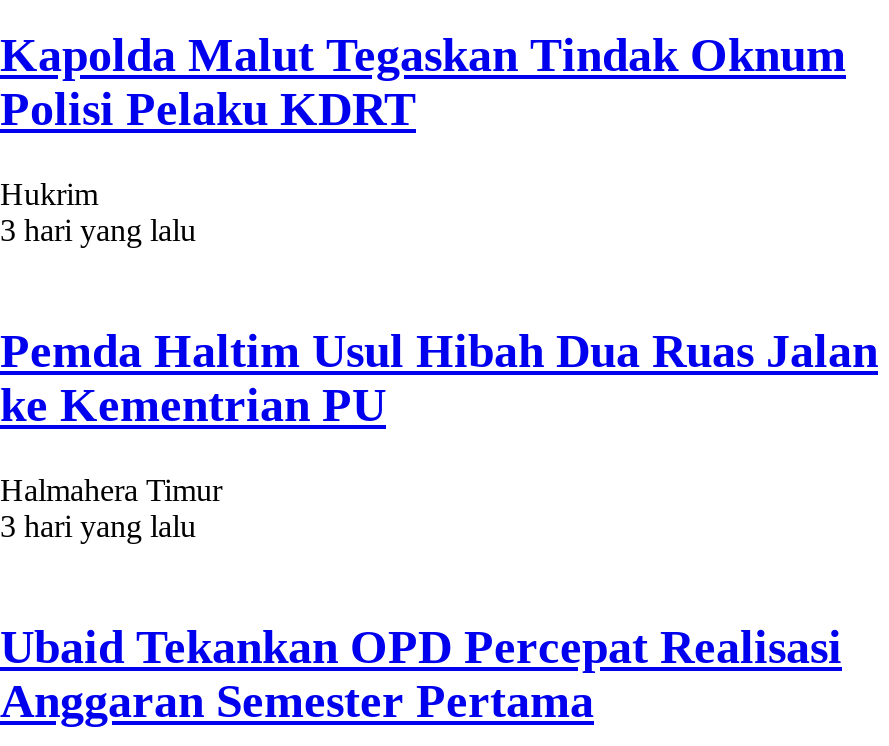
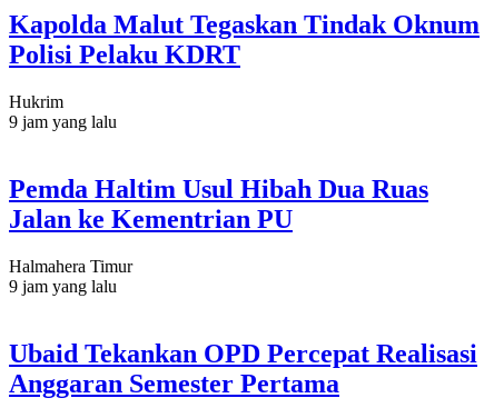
[0,213,196,247] 3 hari yang lalu -> [9,113,117,131] 9 jam yang lalu
[0,509,196,543] 3 hari yang lalu -> [9,277,117,296] 9 jam yang lalu

